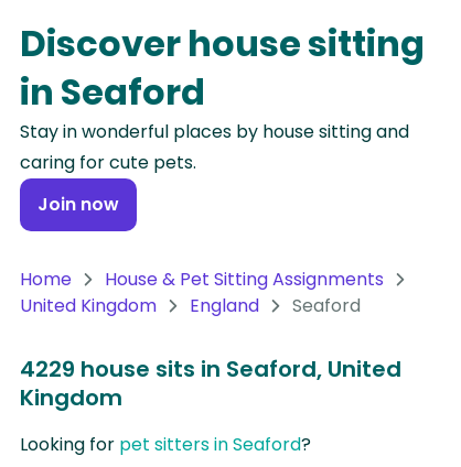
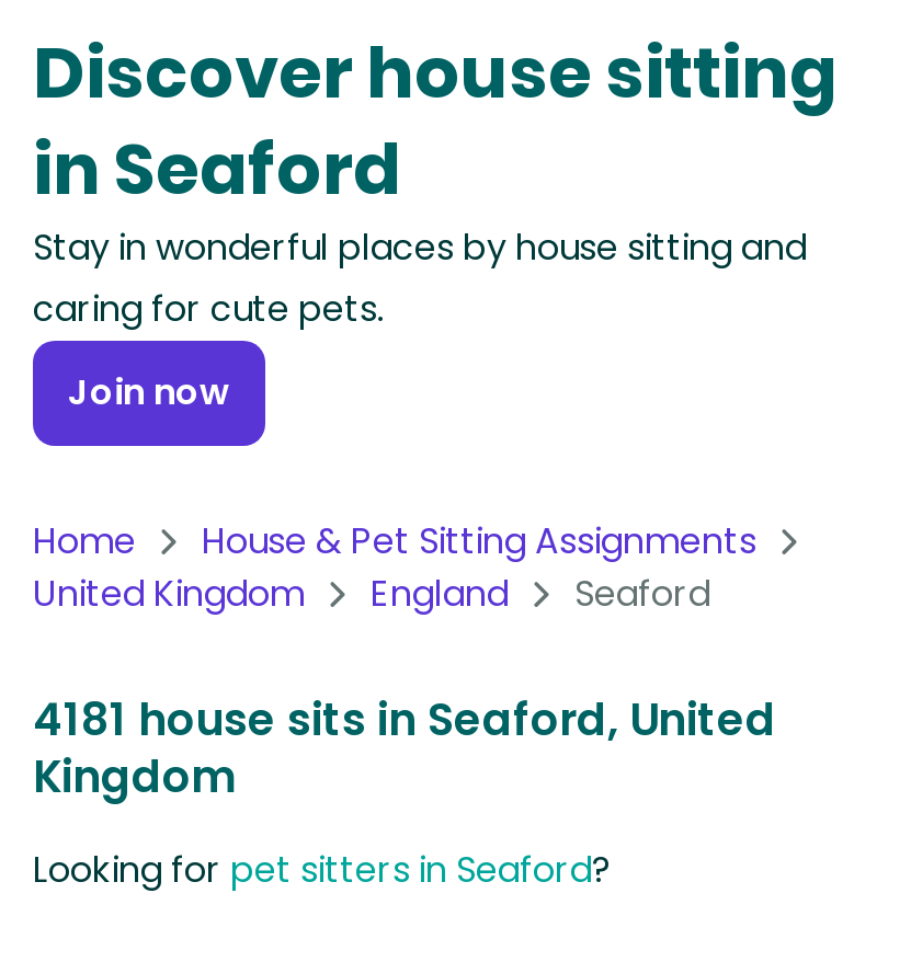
[20,353,401,384] 4229 house sits in Seaford, United -> [33,689,776,750] 4181 house sits in Seaford, United

